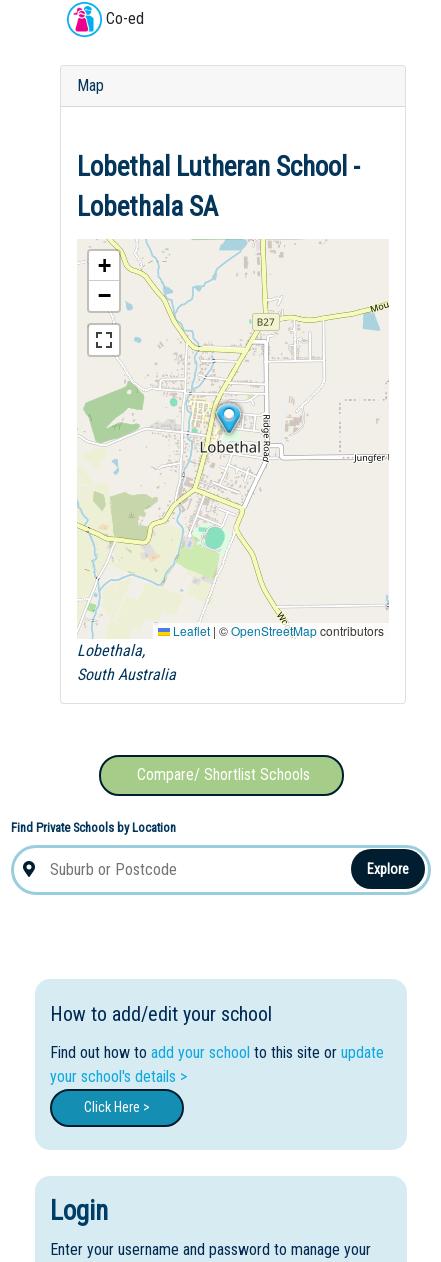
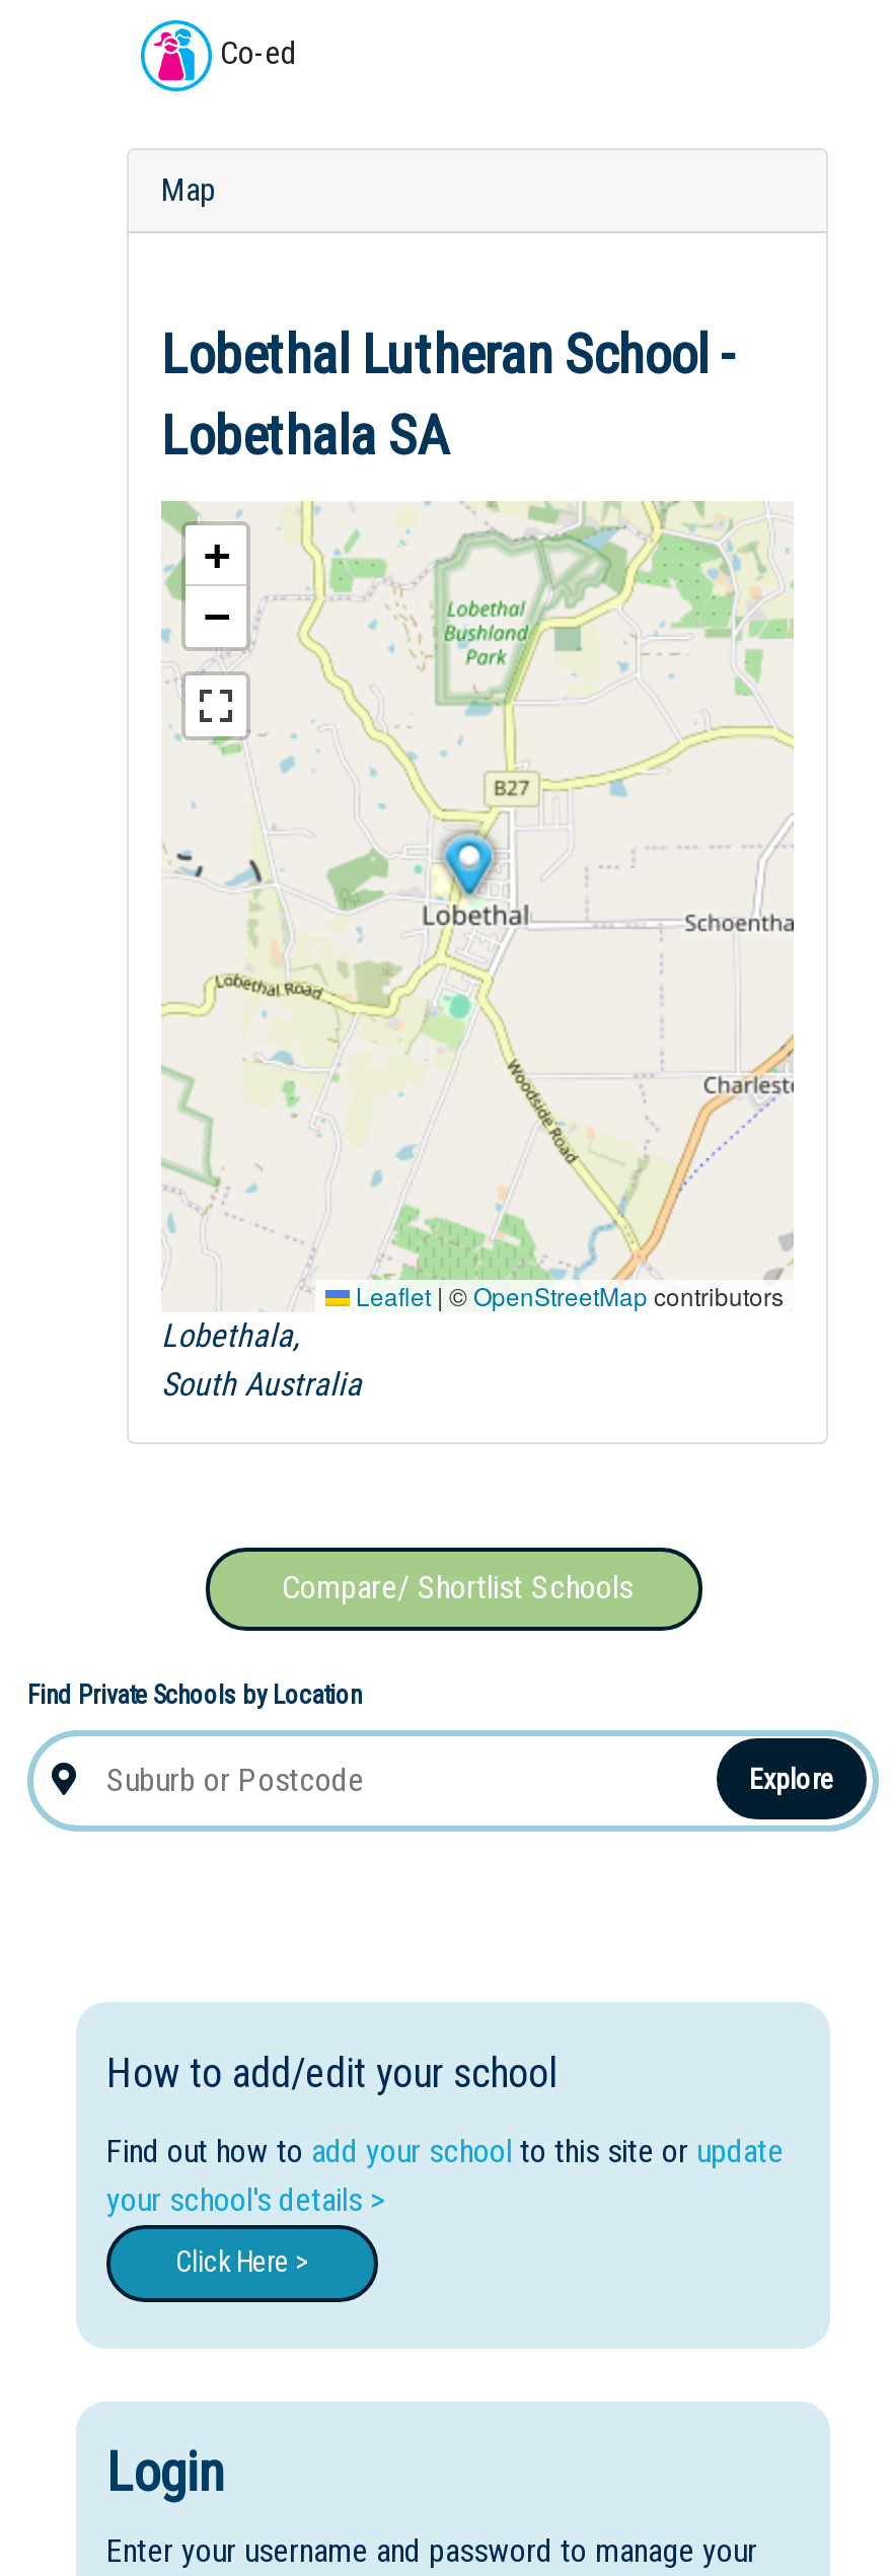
[77,239,390,638] [image] -> [161,501,796,1280] [image]

